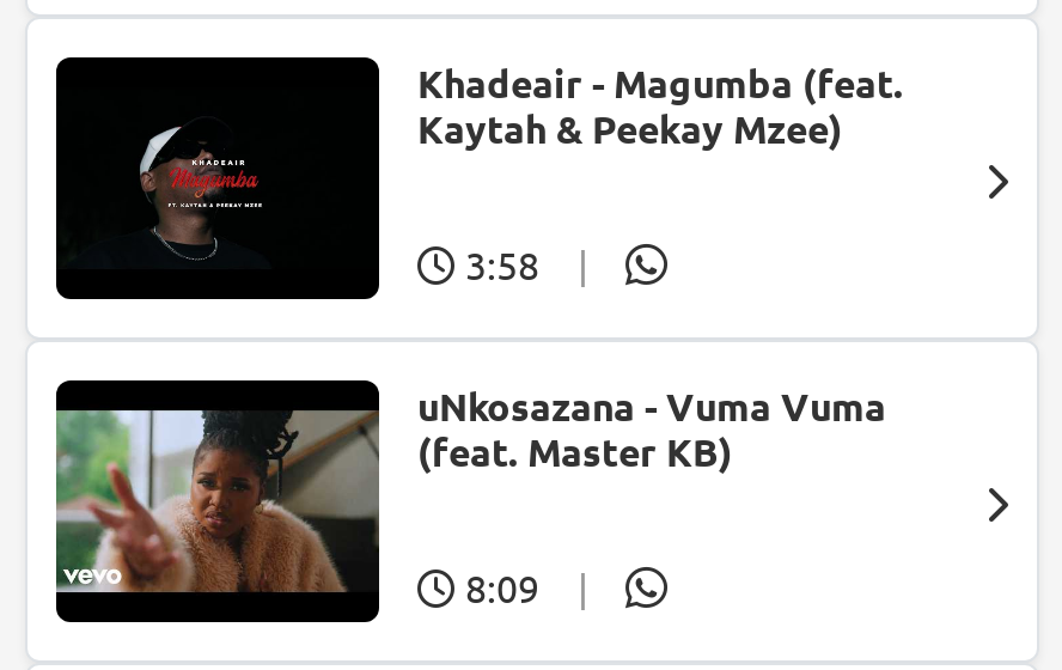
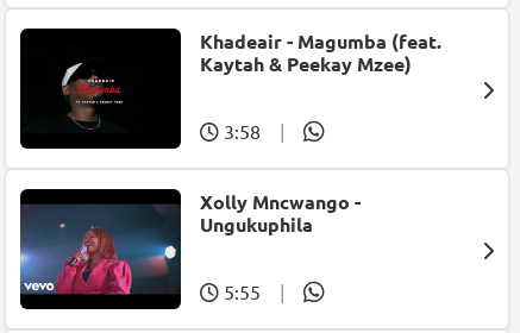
[54,380,886,593] [image] | uNkosazana - Vuma Vuma | (feat. Master KB) -> [19,189,361,295] [image] | Xolly Mncwango - | Ungukuphila
[465,562,539,610] 8:09 -> [224,279,261,303] 5:55

